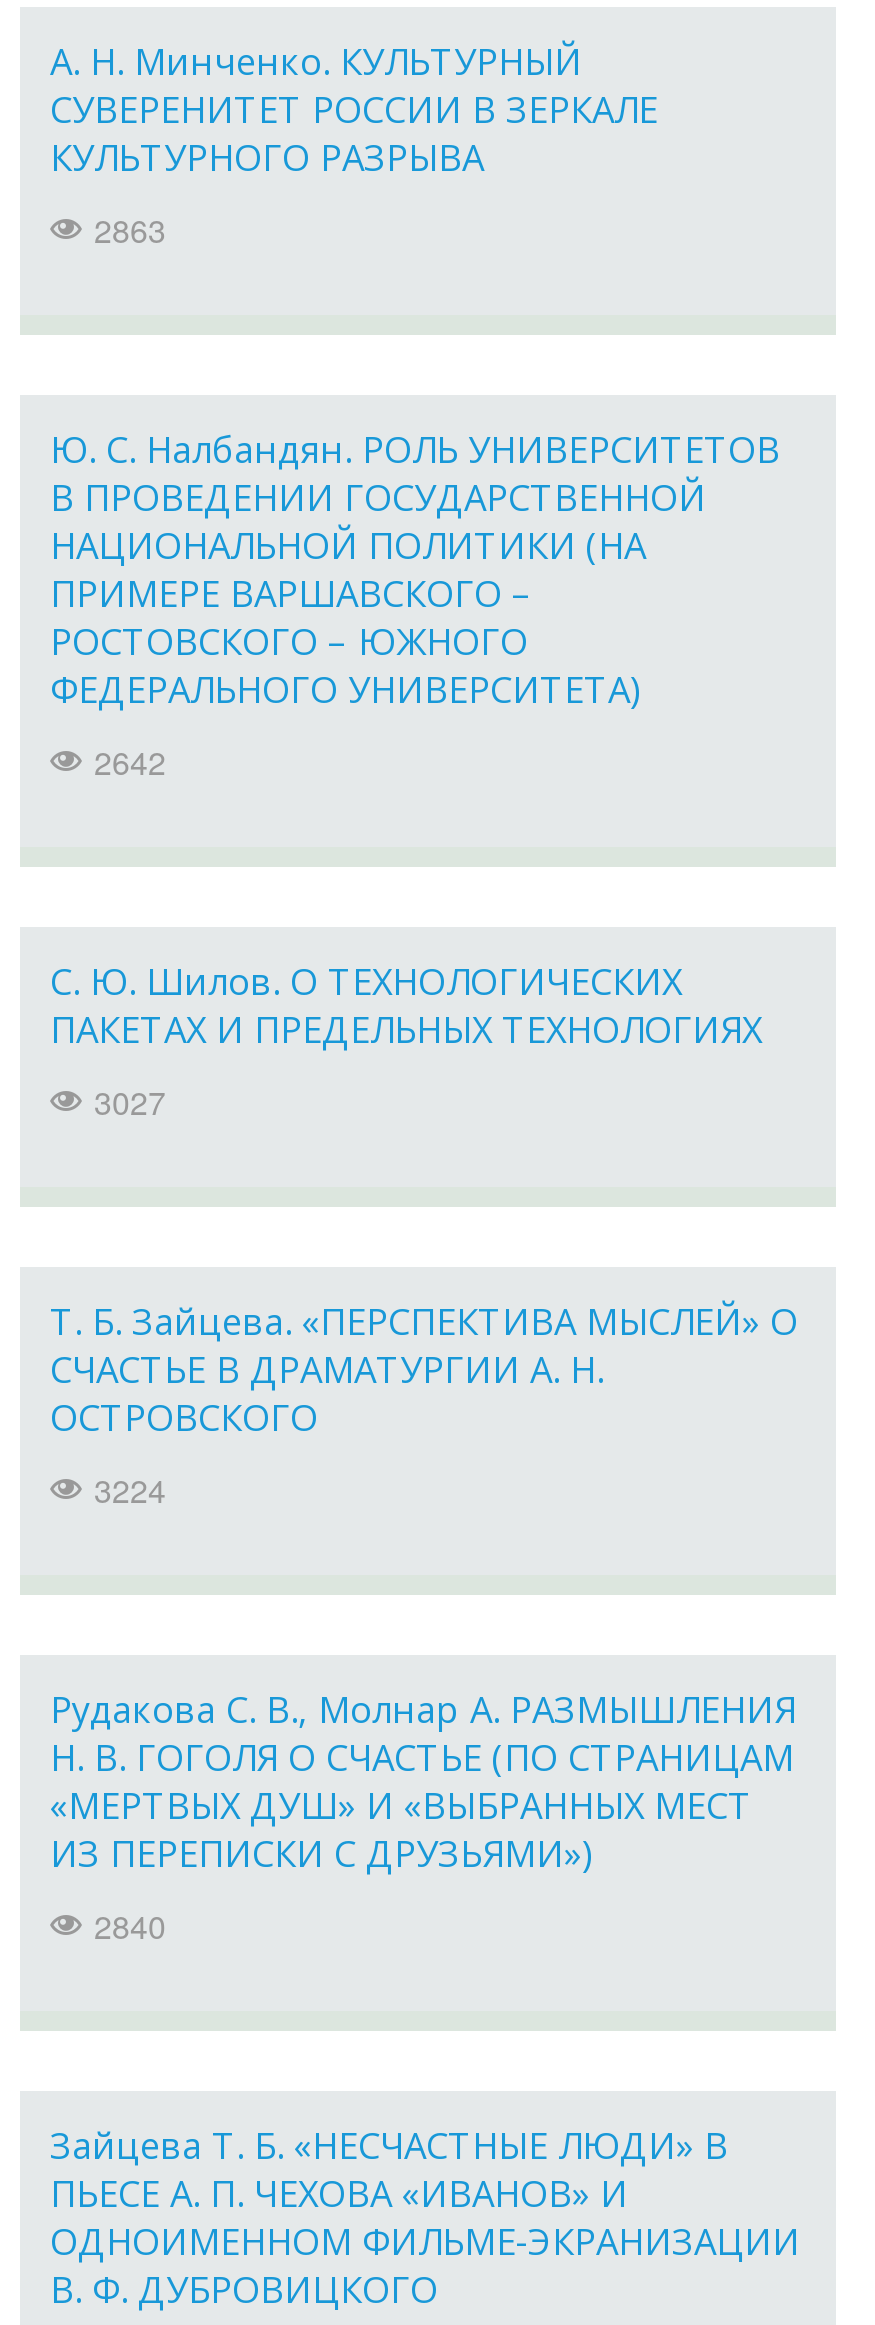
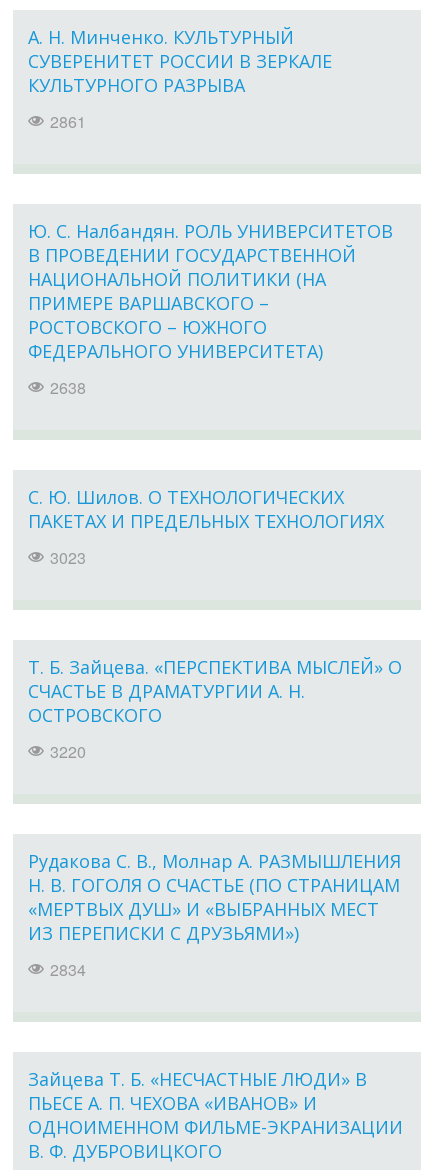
[94,207,166,253] 2863 -> [50,110,86,133] 2861
[94,739,166,785] 2642 -> [50,376,86,399] 2638
[94,1079,166,1125] 3027 -> [50,546,86,569] 3023
[94,1467,166,1513] 3224 -> [50,740,86,763] 3220
[94,1903,166,1949] 2840 -> [50,958,86,981] 2834

